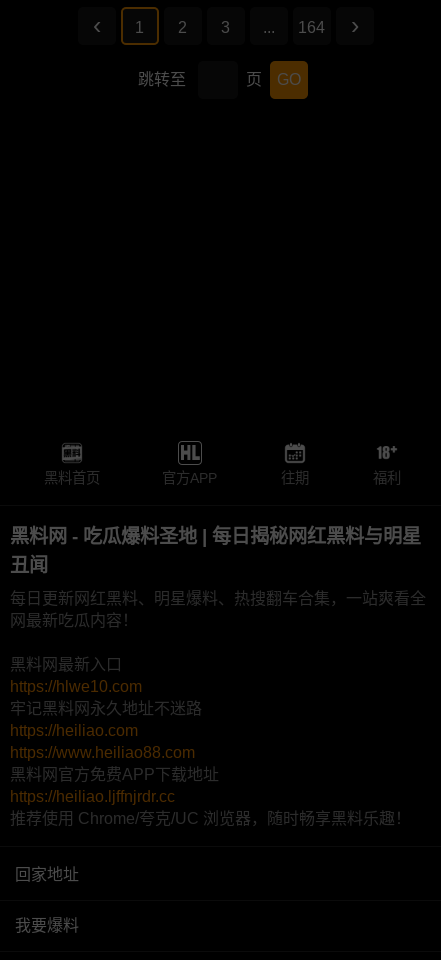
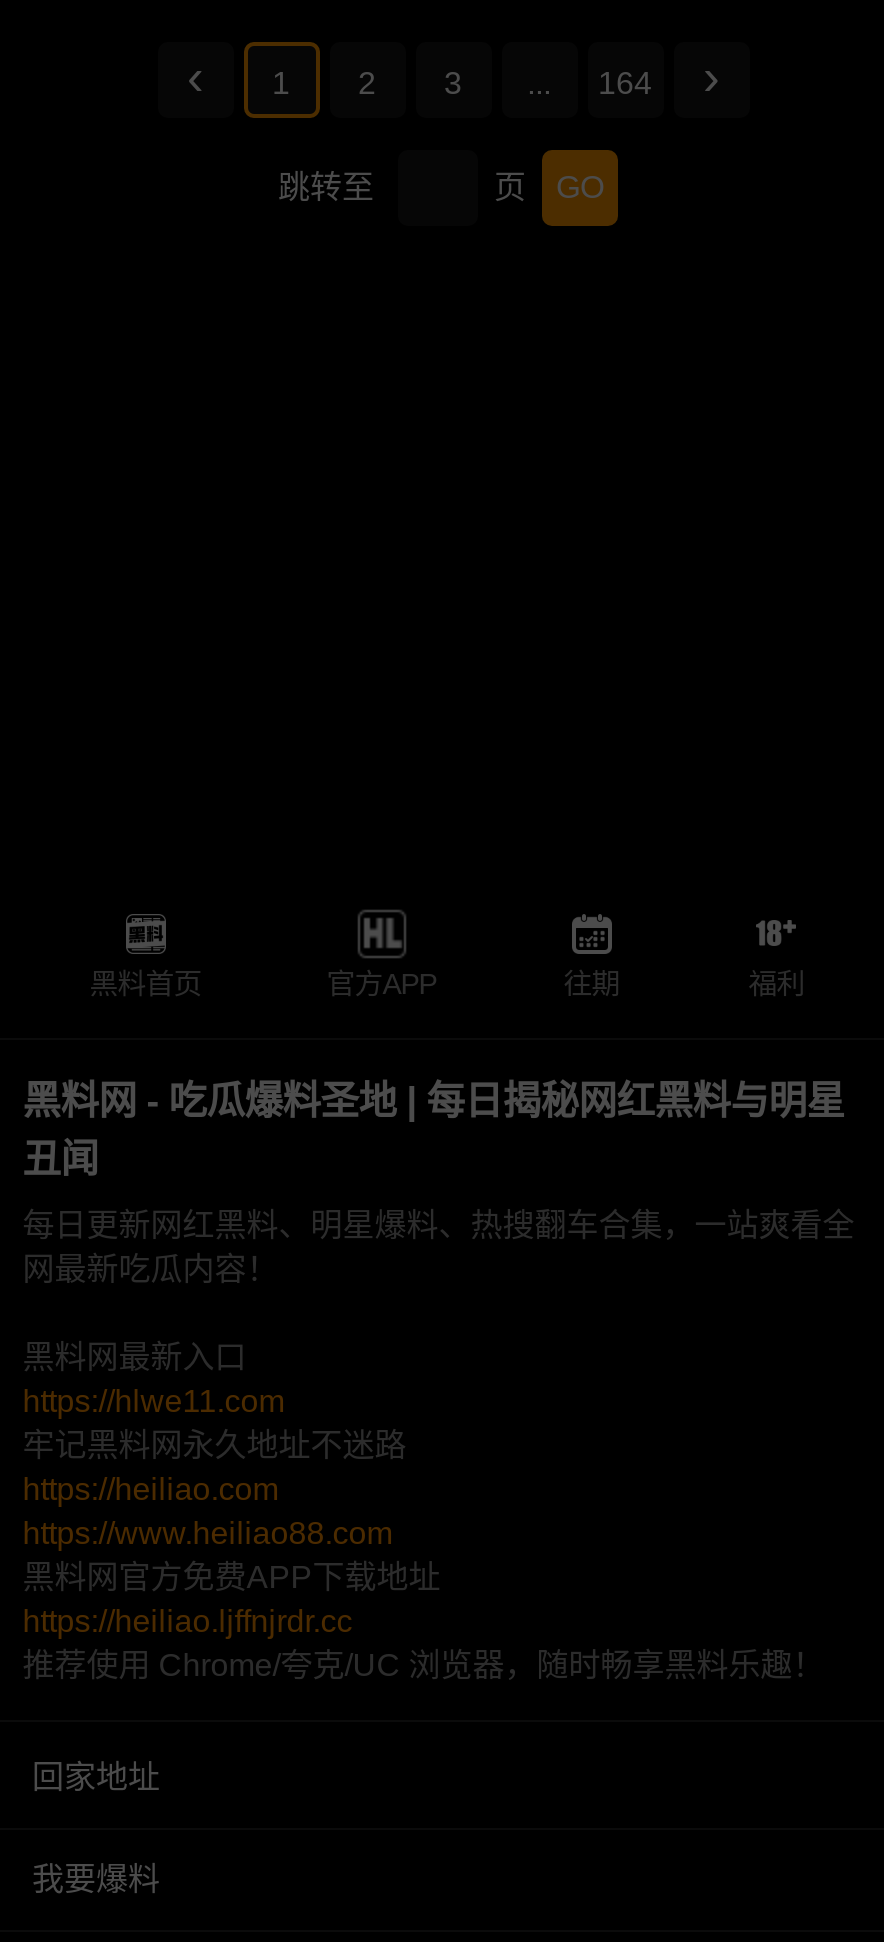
[10,678,142,695] https://hlwe10.com -> [22,1385,284,1419] https://hlwe11.com

